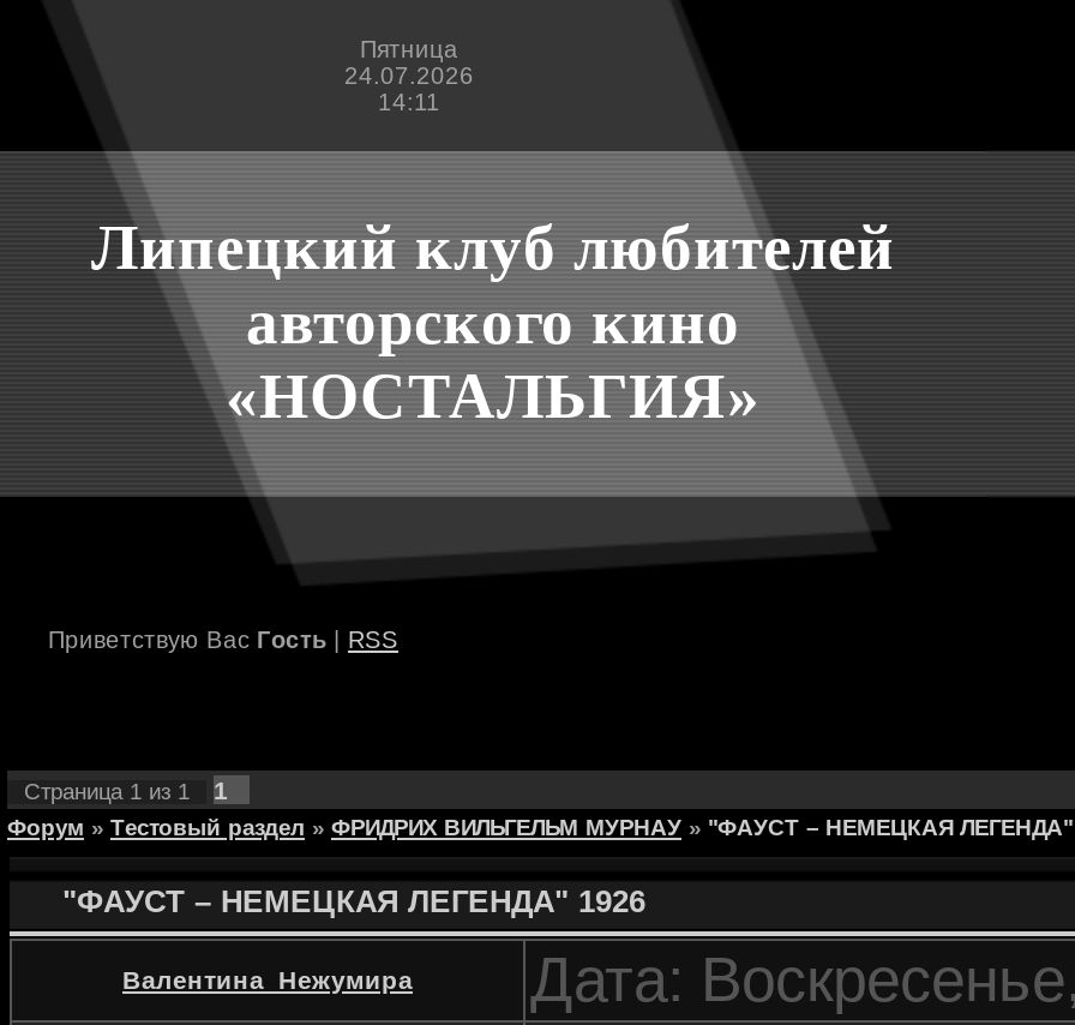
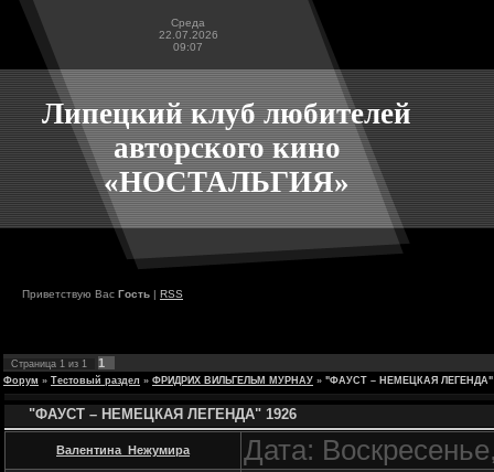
[344,36,474,115] Пятница | 24.07.2026 | 14:11 -> [158,17,218,53] Среда | 22.07.2026 | 09:07

